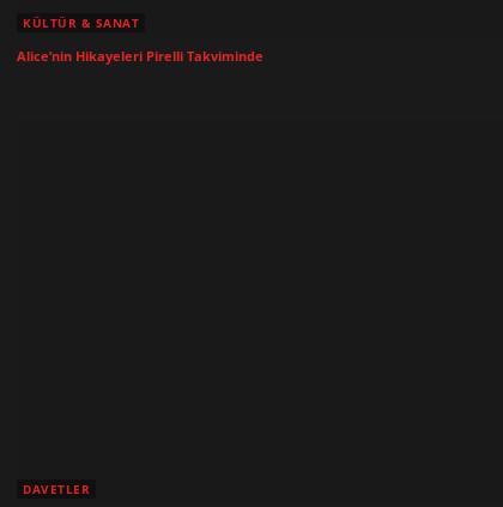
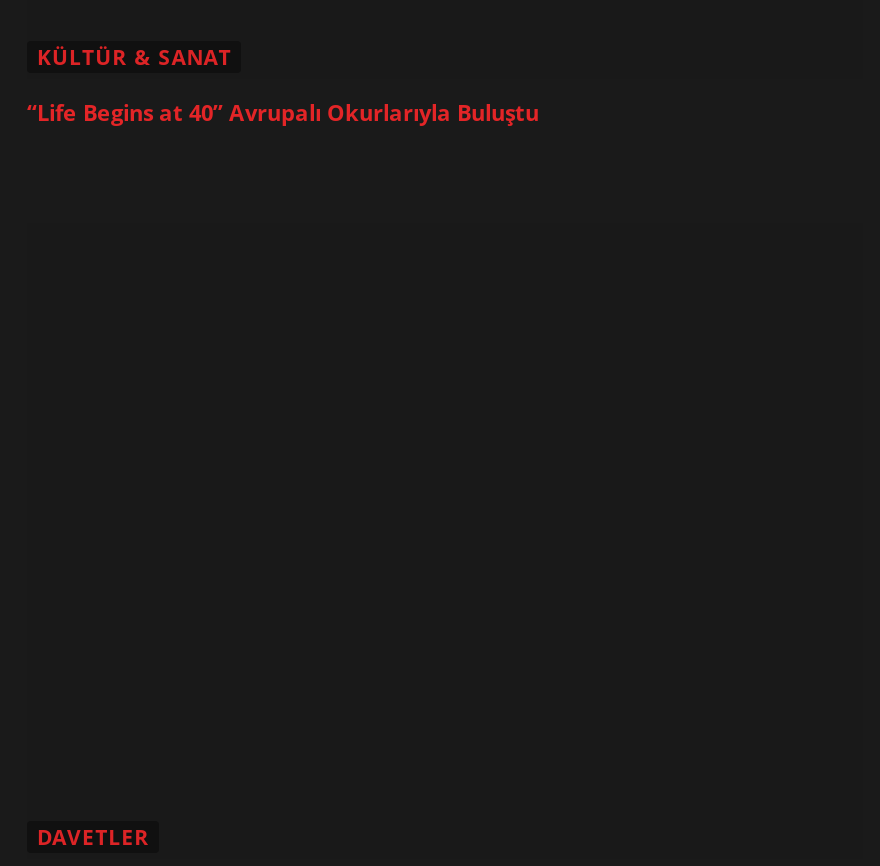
[17,46,263,64] Alice’nin Hikayeleri Pirelli Takviminde -> [27,97,539,127] “Life Begins at 40” Avrupalı Okurlarıyla Buluştu

